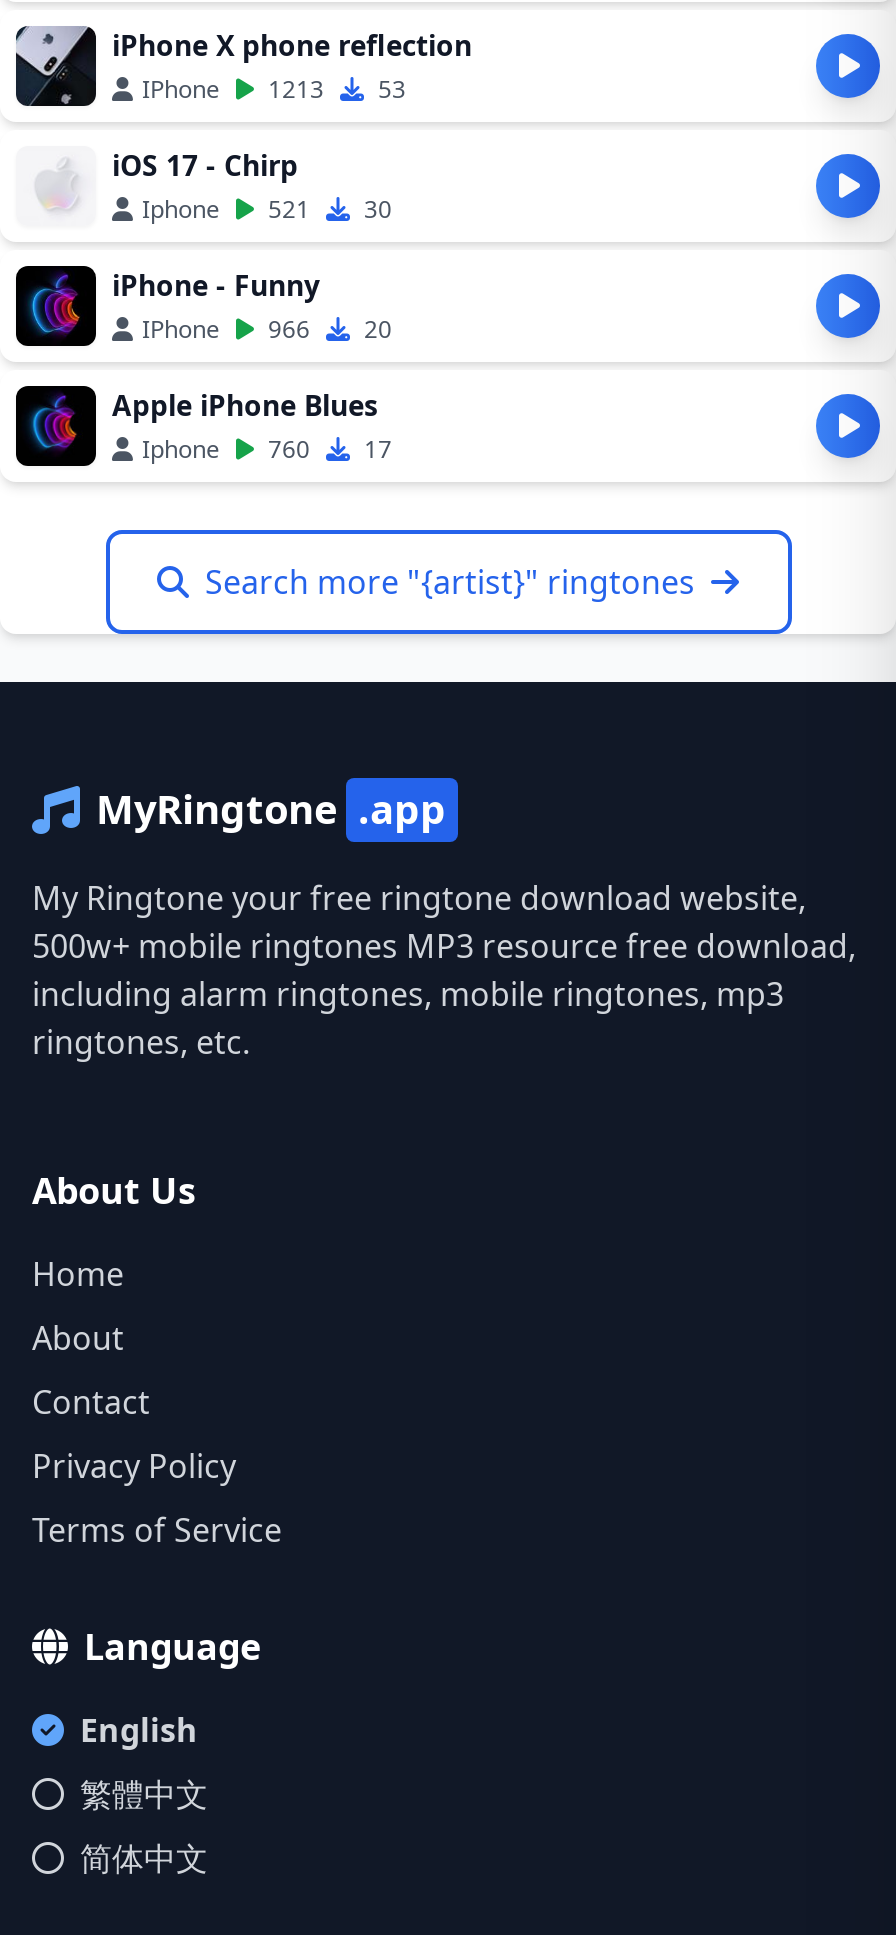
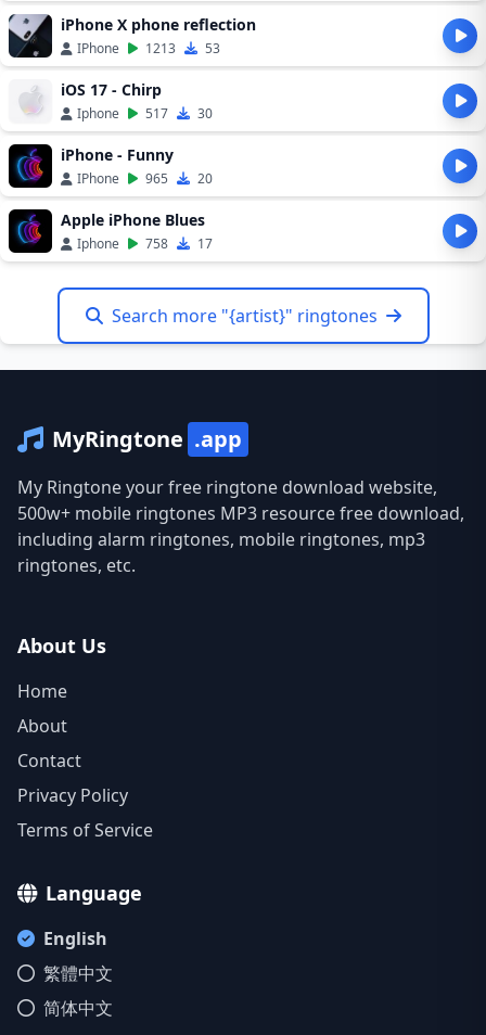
[142,192,392,226] Iphone 521 30 -> [77,104,213,123] Iphone 517 30
[142,312,392,346] IPhone 966 20 -> [77,169,213,188] IPhone 965 20
[142,432,392,466] Iphone 760 17 -> [77,234,213,253] Iphone 758 17

